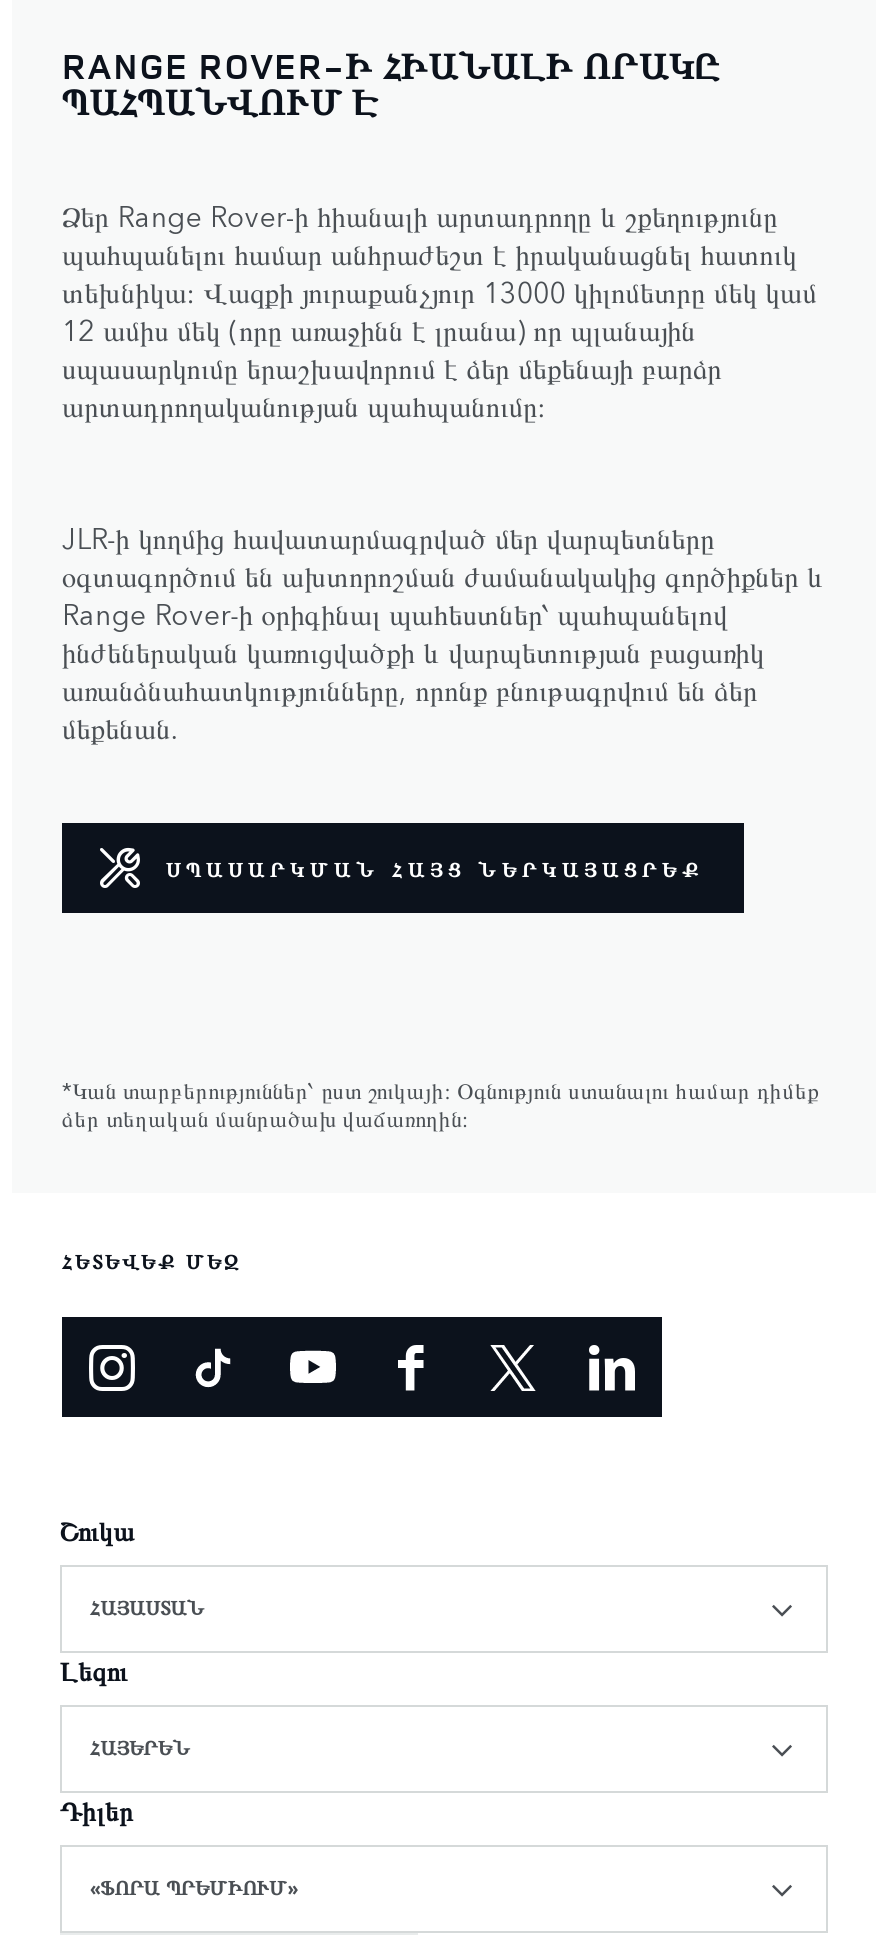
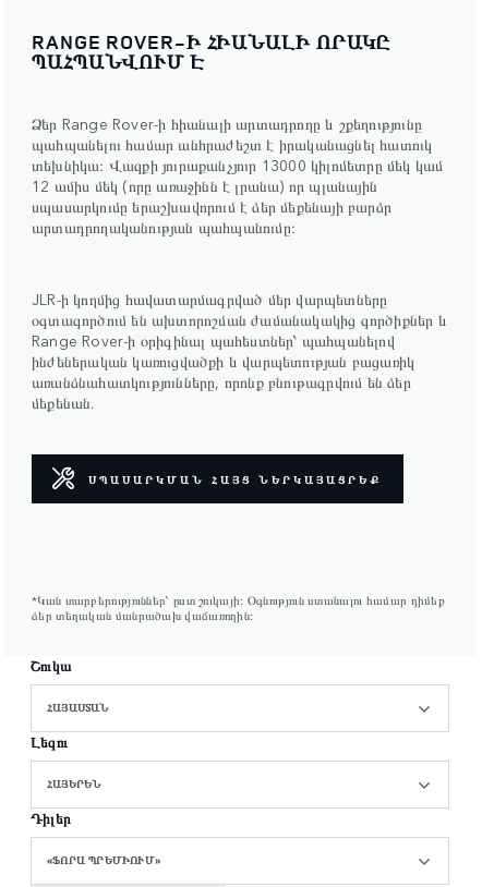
[62,1246,241,1274] ՀԵՏԵՎԵՔ ՄԵԶ -> none
[60,1315,664,1419] [image] -> none

